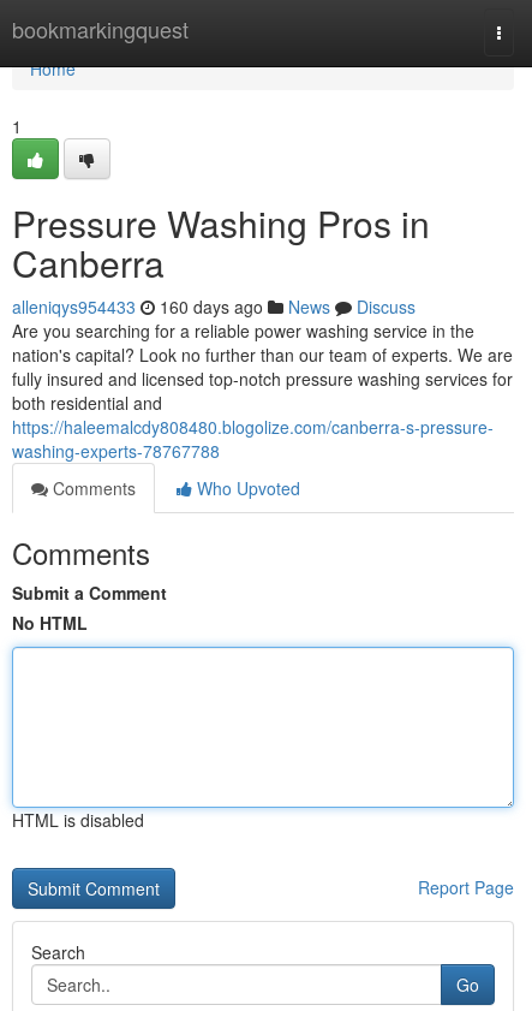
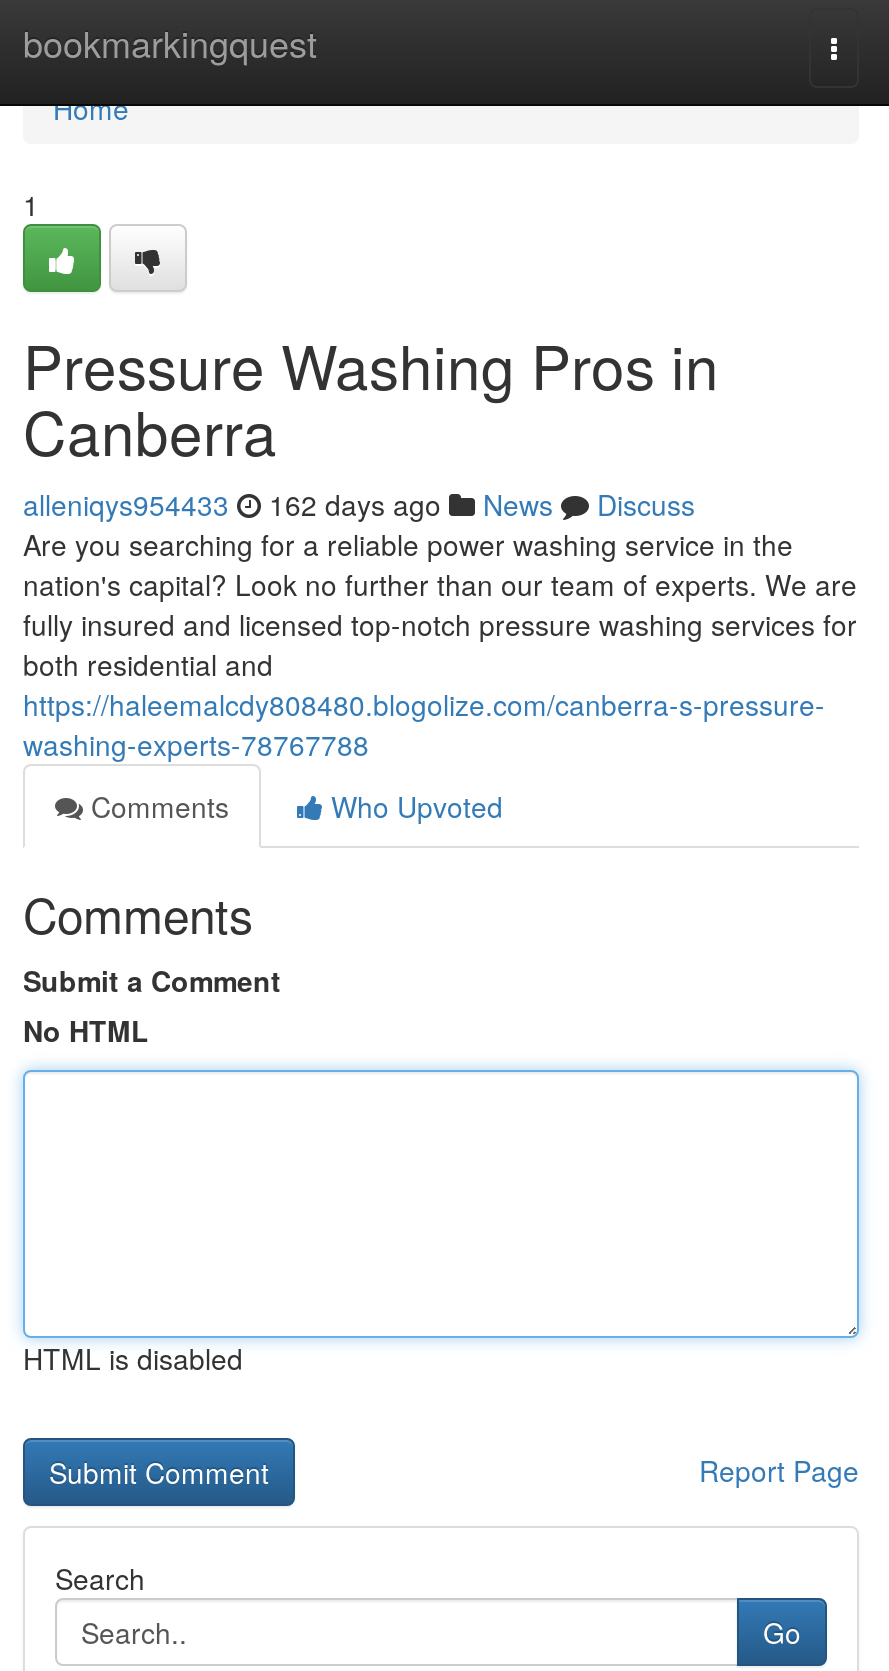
[12,295,416,319] alleniqys954433 160 days ago News Discuss -> [23,484,695,524] alleniqys954433 162 days ago News Discuss

